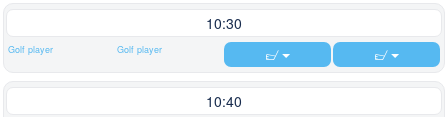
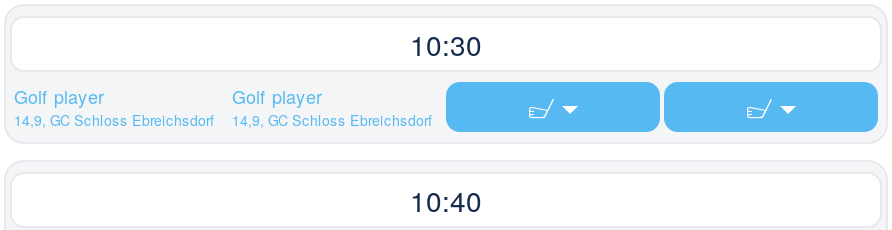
none -> [14,110,214,130] 14,9, GC Schloss Ebreichsdorf
none -> [232,110,432,130] 14,9, GC Schloss Ebreichsdorf

